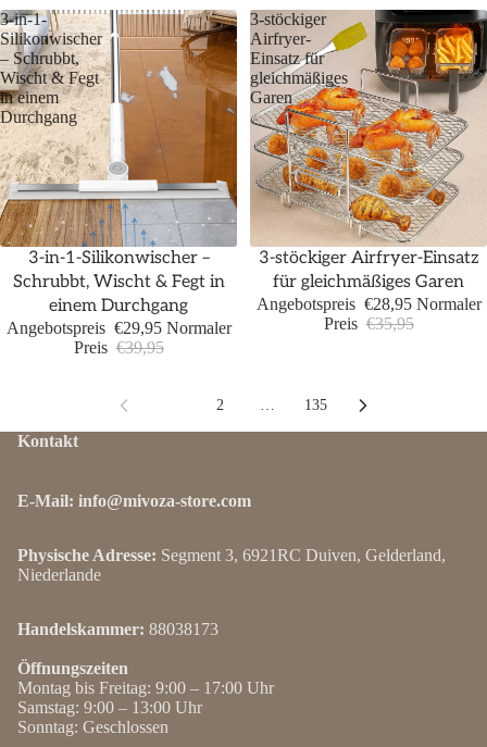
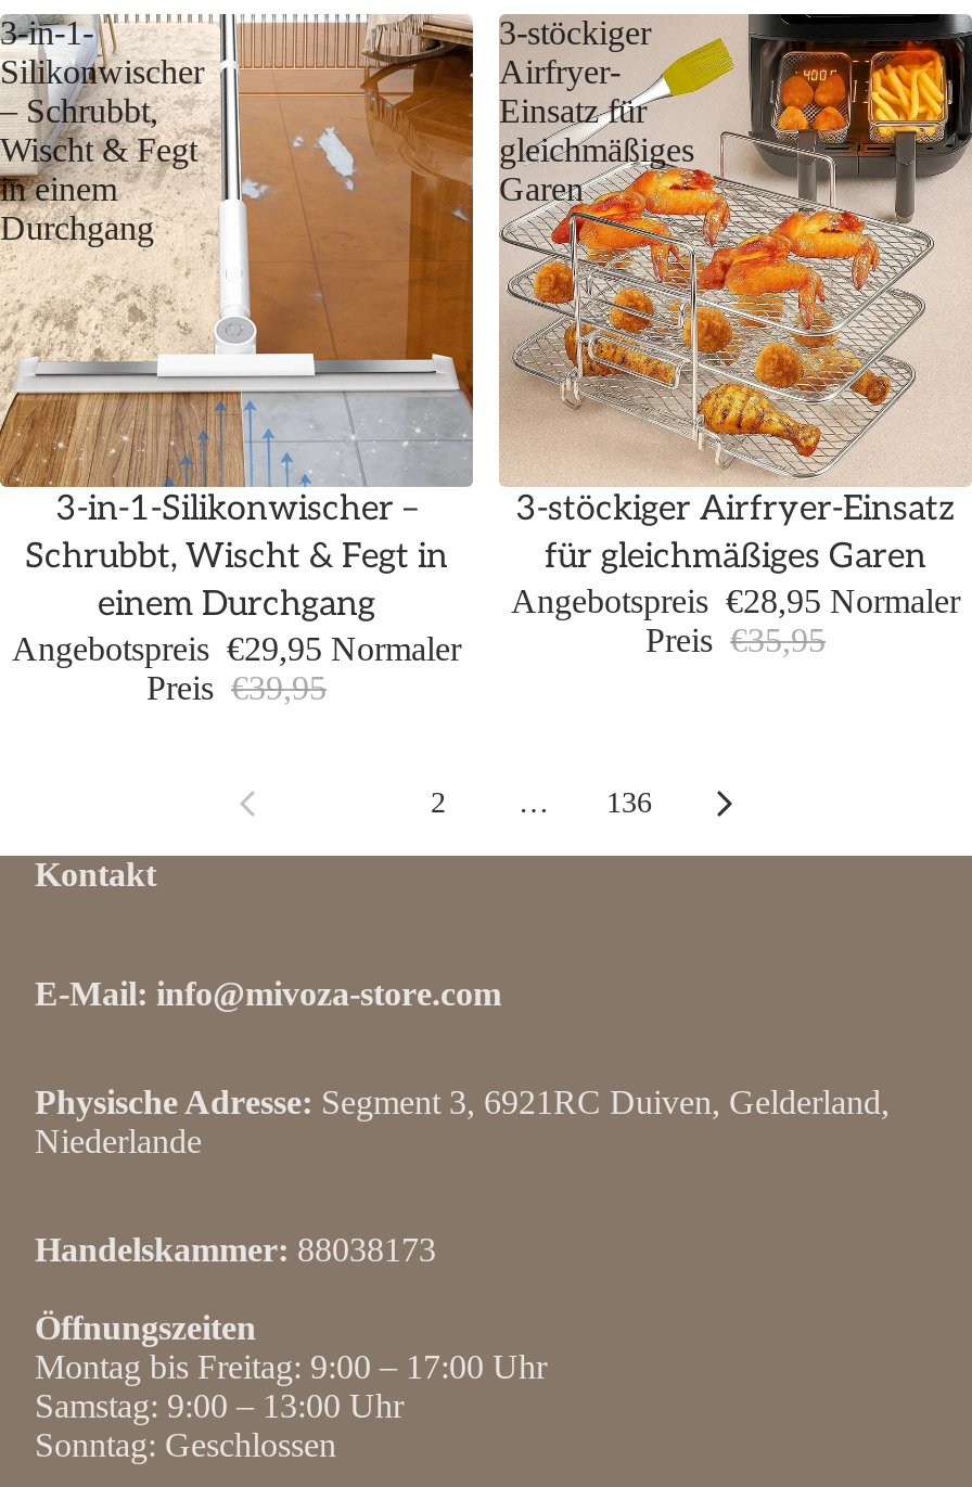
[304,396,327,413] 135 -> [606,785,652,818] 136

